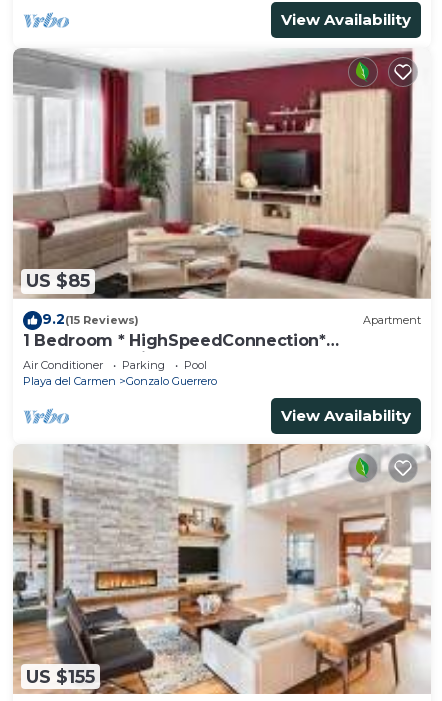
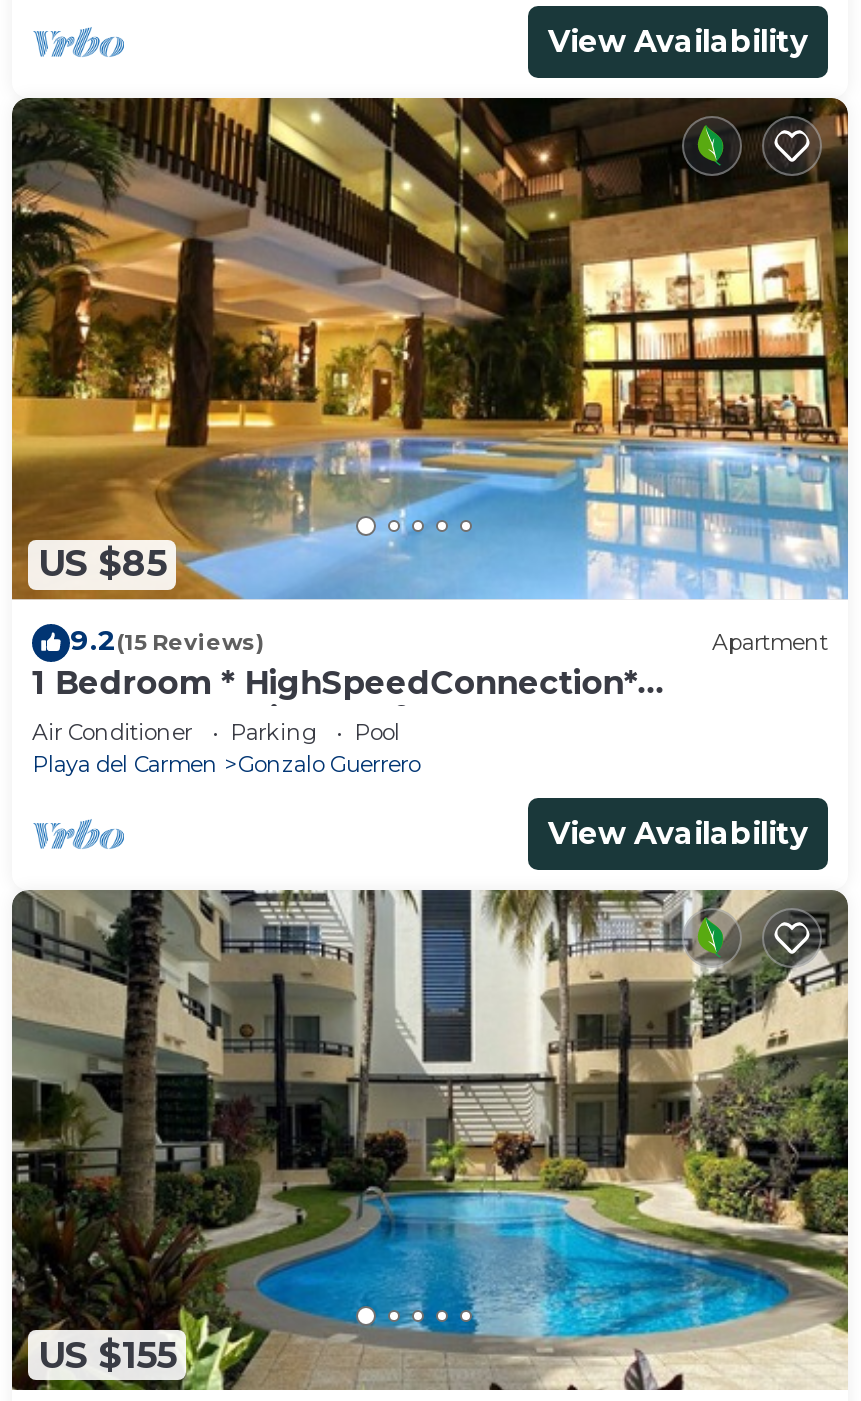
[13,48,431,300] [image] -> [10,96,850,600] [image]
[12,443,431,695] [image] -> [10,888,850,1392] [image]

